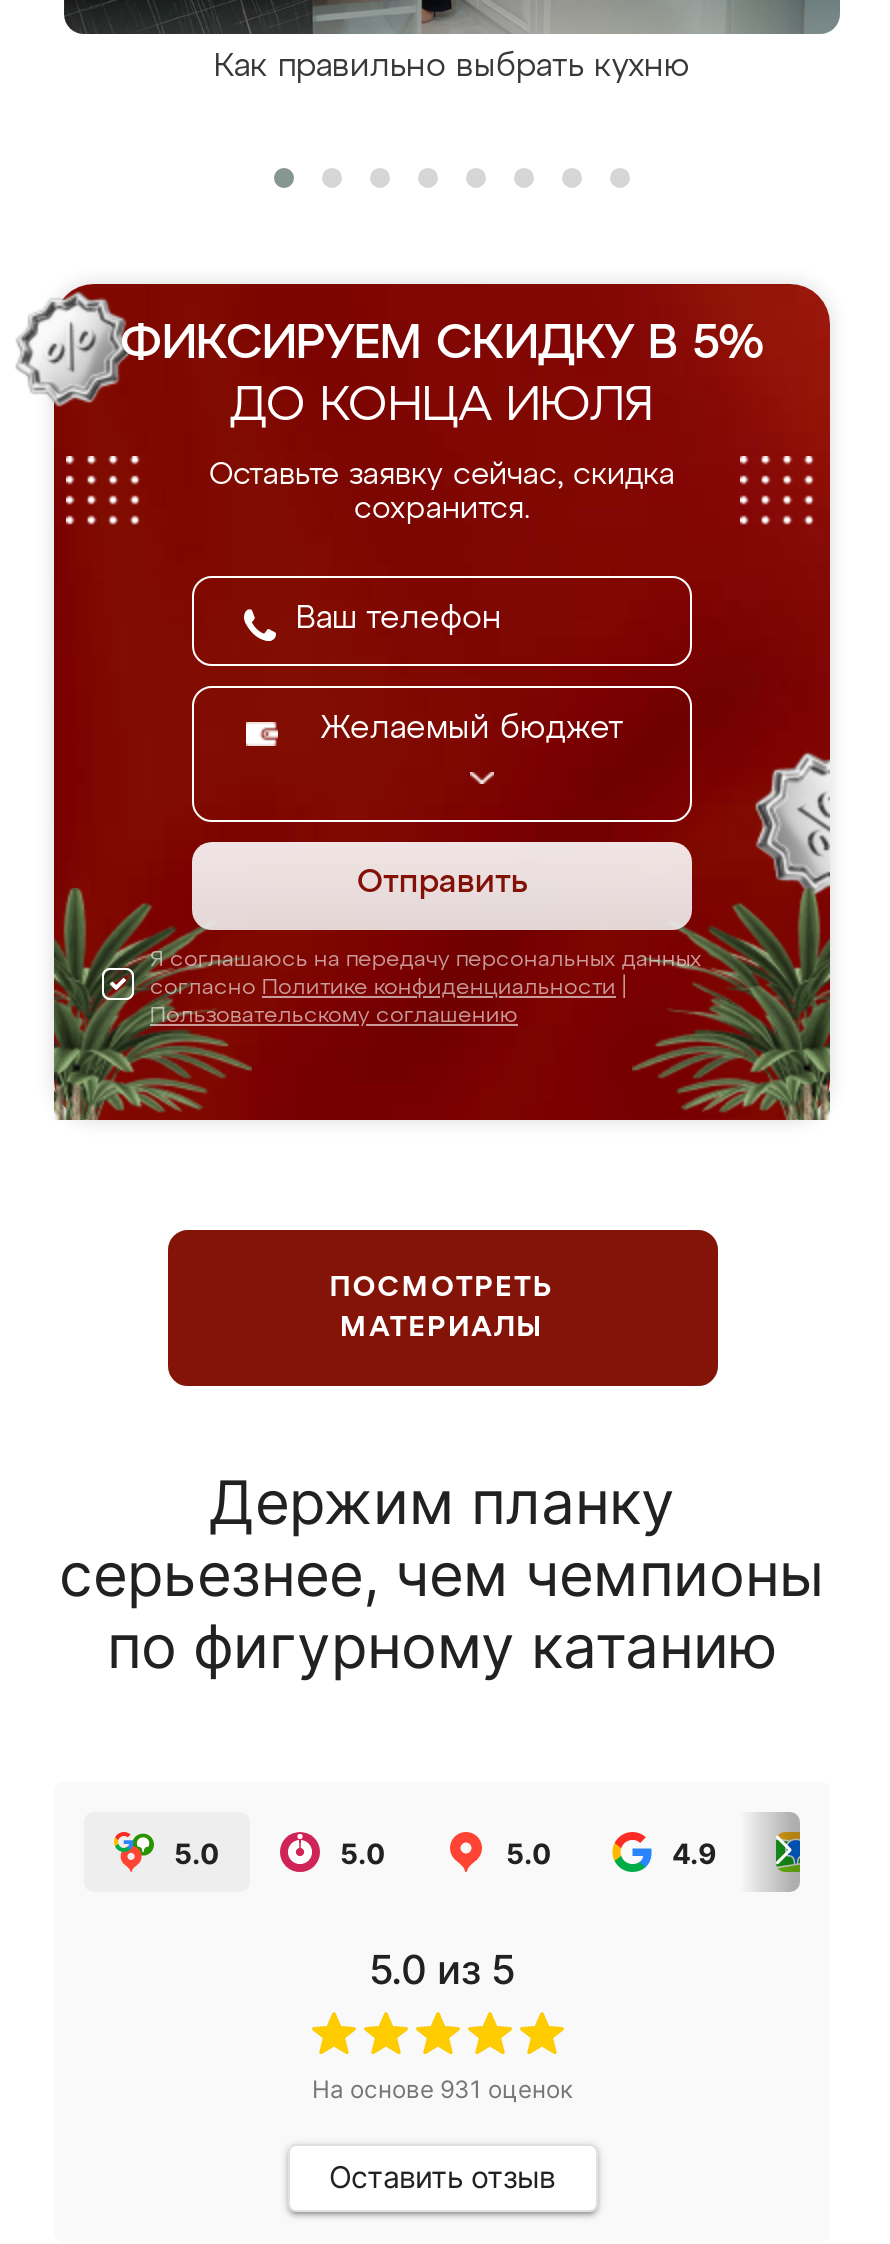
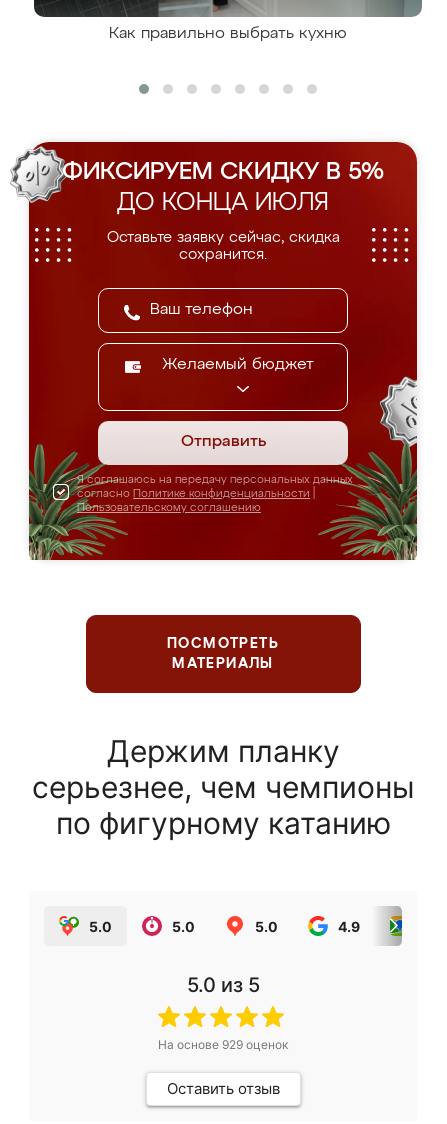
[312,2074,572,2104] На основе 931 оценок -> [158,1037,288,1052] На основе 929 оценок

